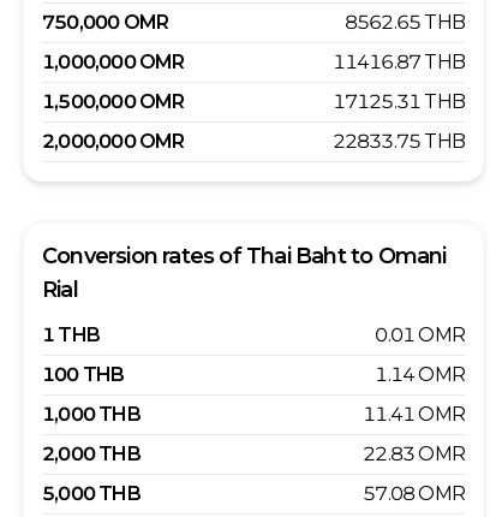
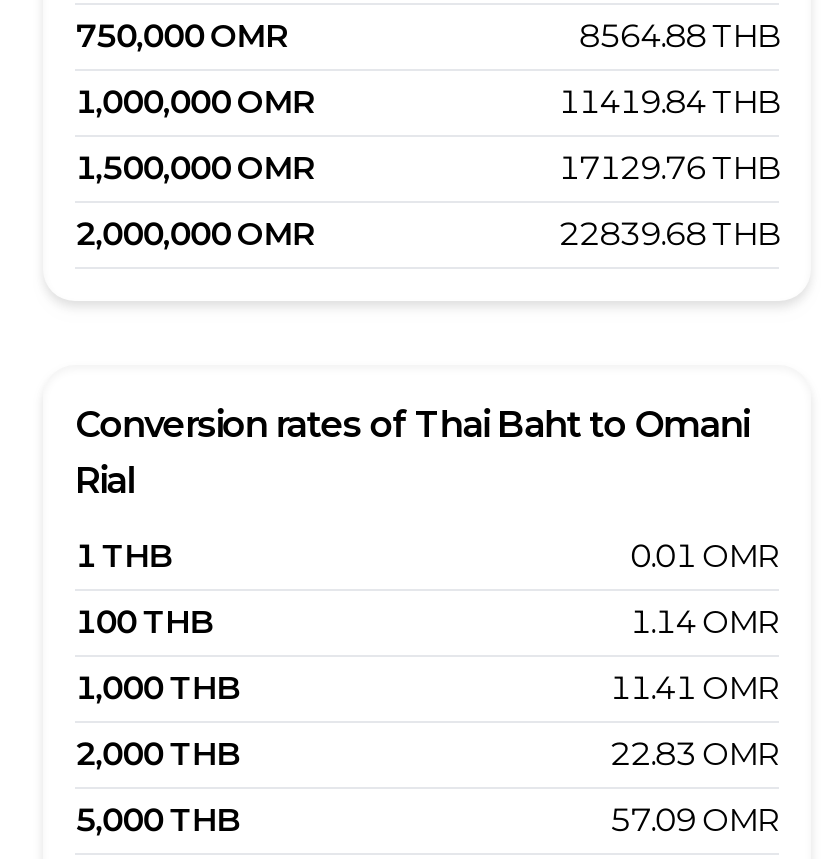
[344,11,465,34] 8562.65 THB -> [579,17,779,55] 8564.88 THB
[332,50,465,73] 11416.87 THB -> [558,83,779,121] 11419.84 THB
[332,90,465,113] 17125.31 THB -> [558,149,779,187] 17129.76 THB
[332,130,465,153] 22833.75 THB -> [558,215,779,253] 22839.68 THB
[363,482,465,505] 57.08 OMR -> [609,801,779,839] 57.09 OMR

